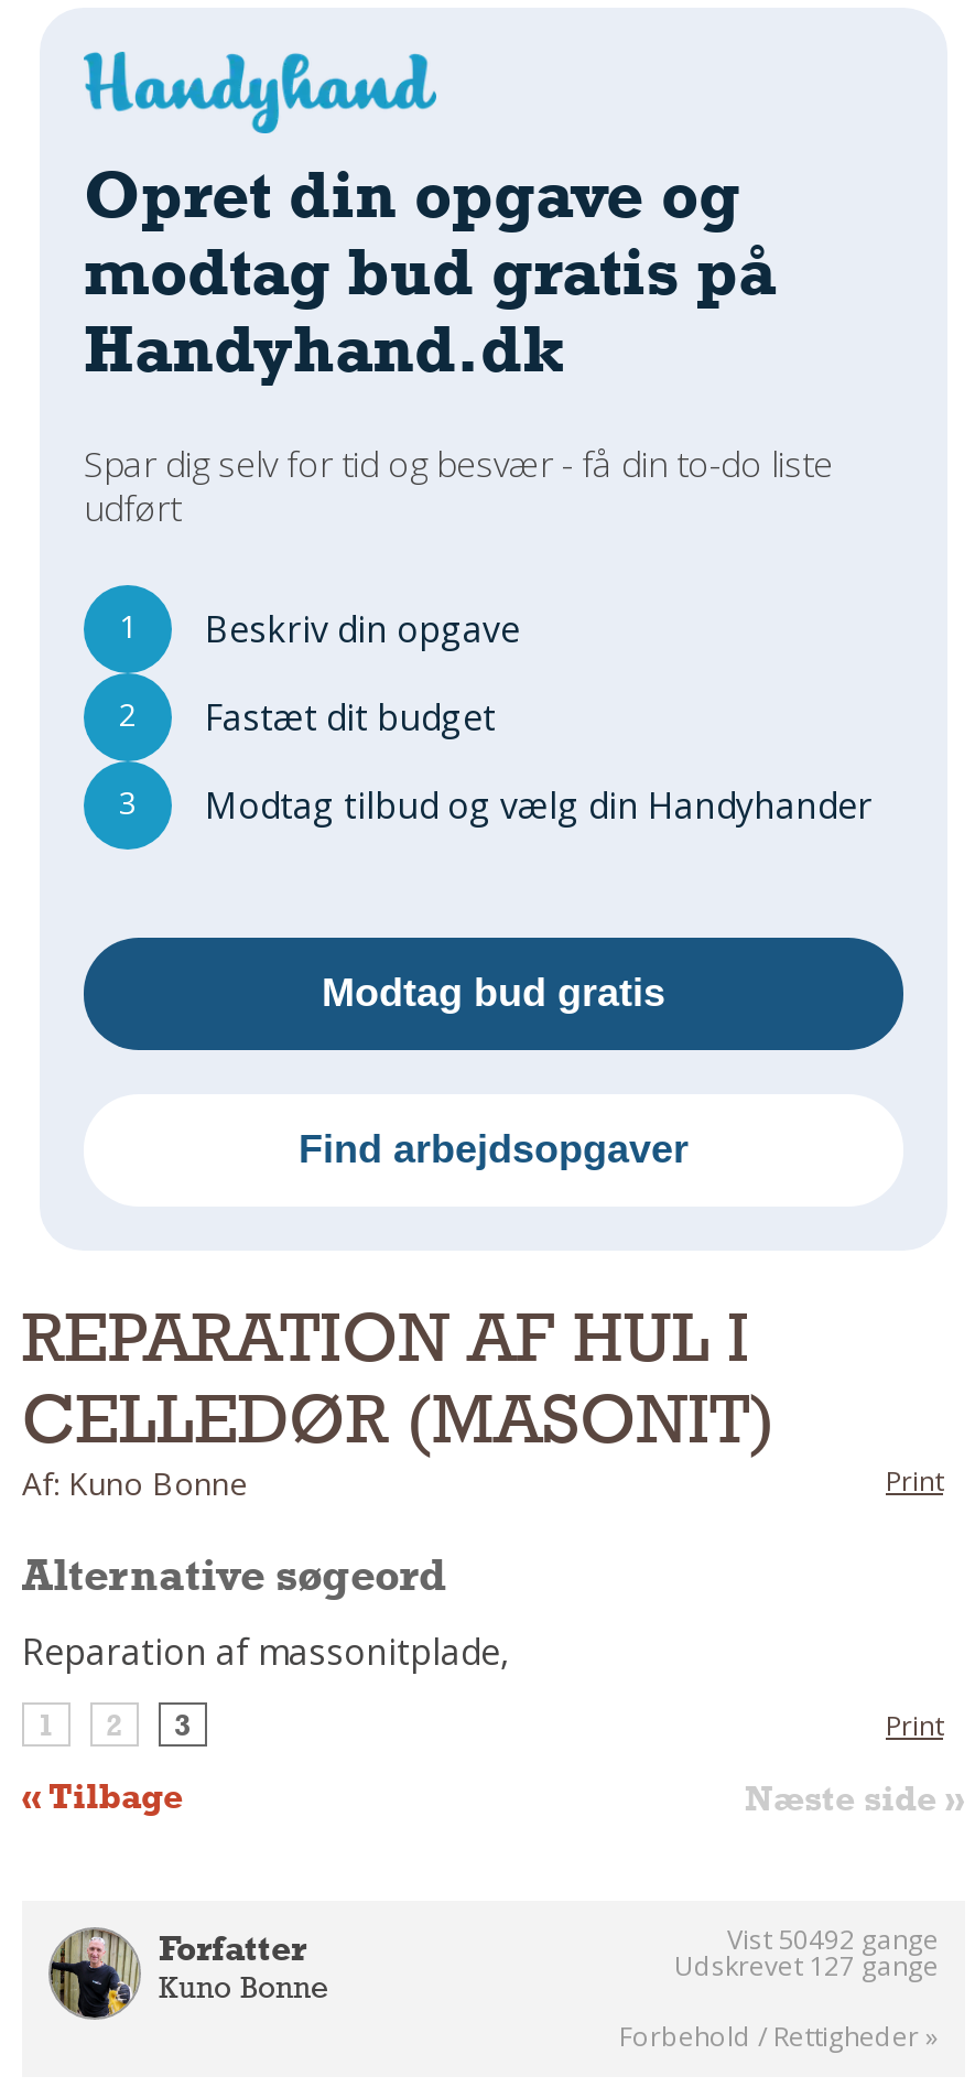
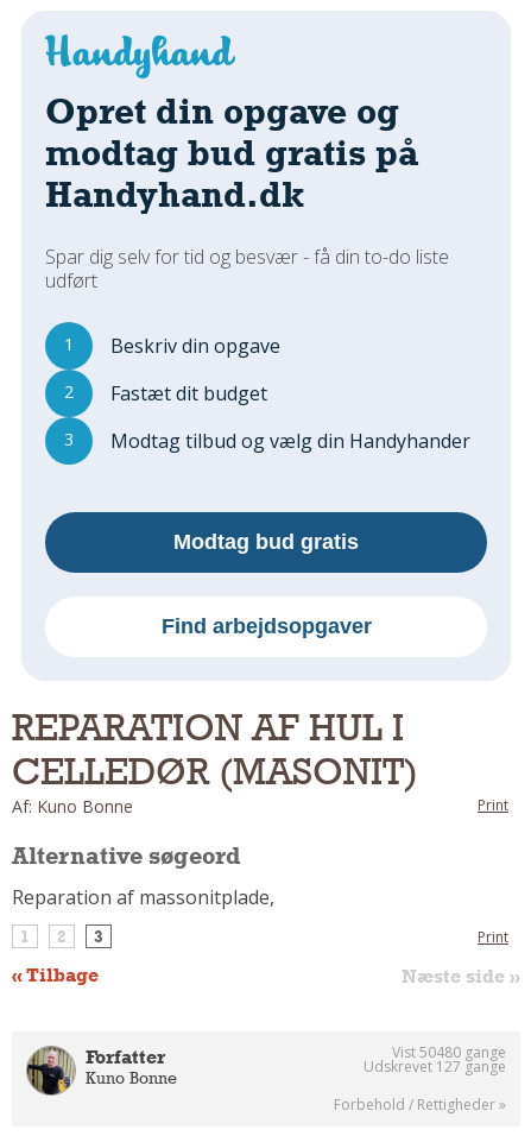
[727,1920,939,1958] Vist 50492 gange -> [392,1042,506,1062] Vist 50480 gange

